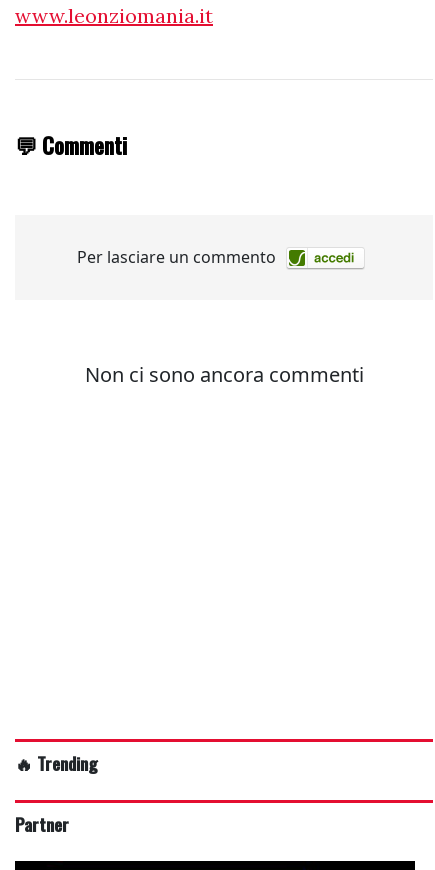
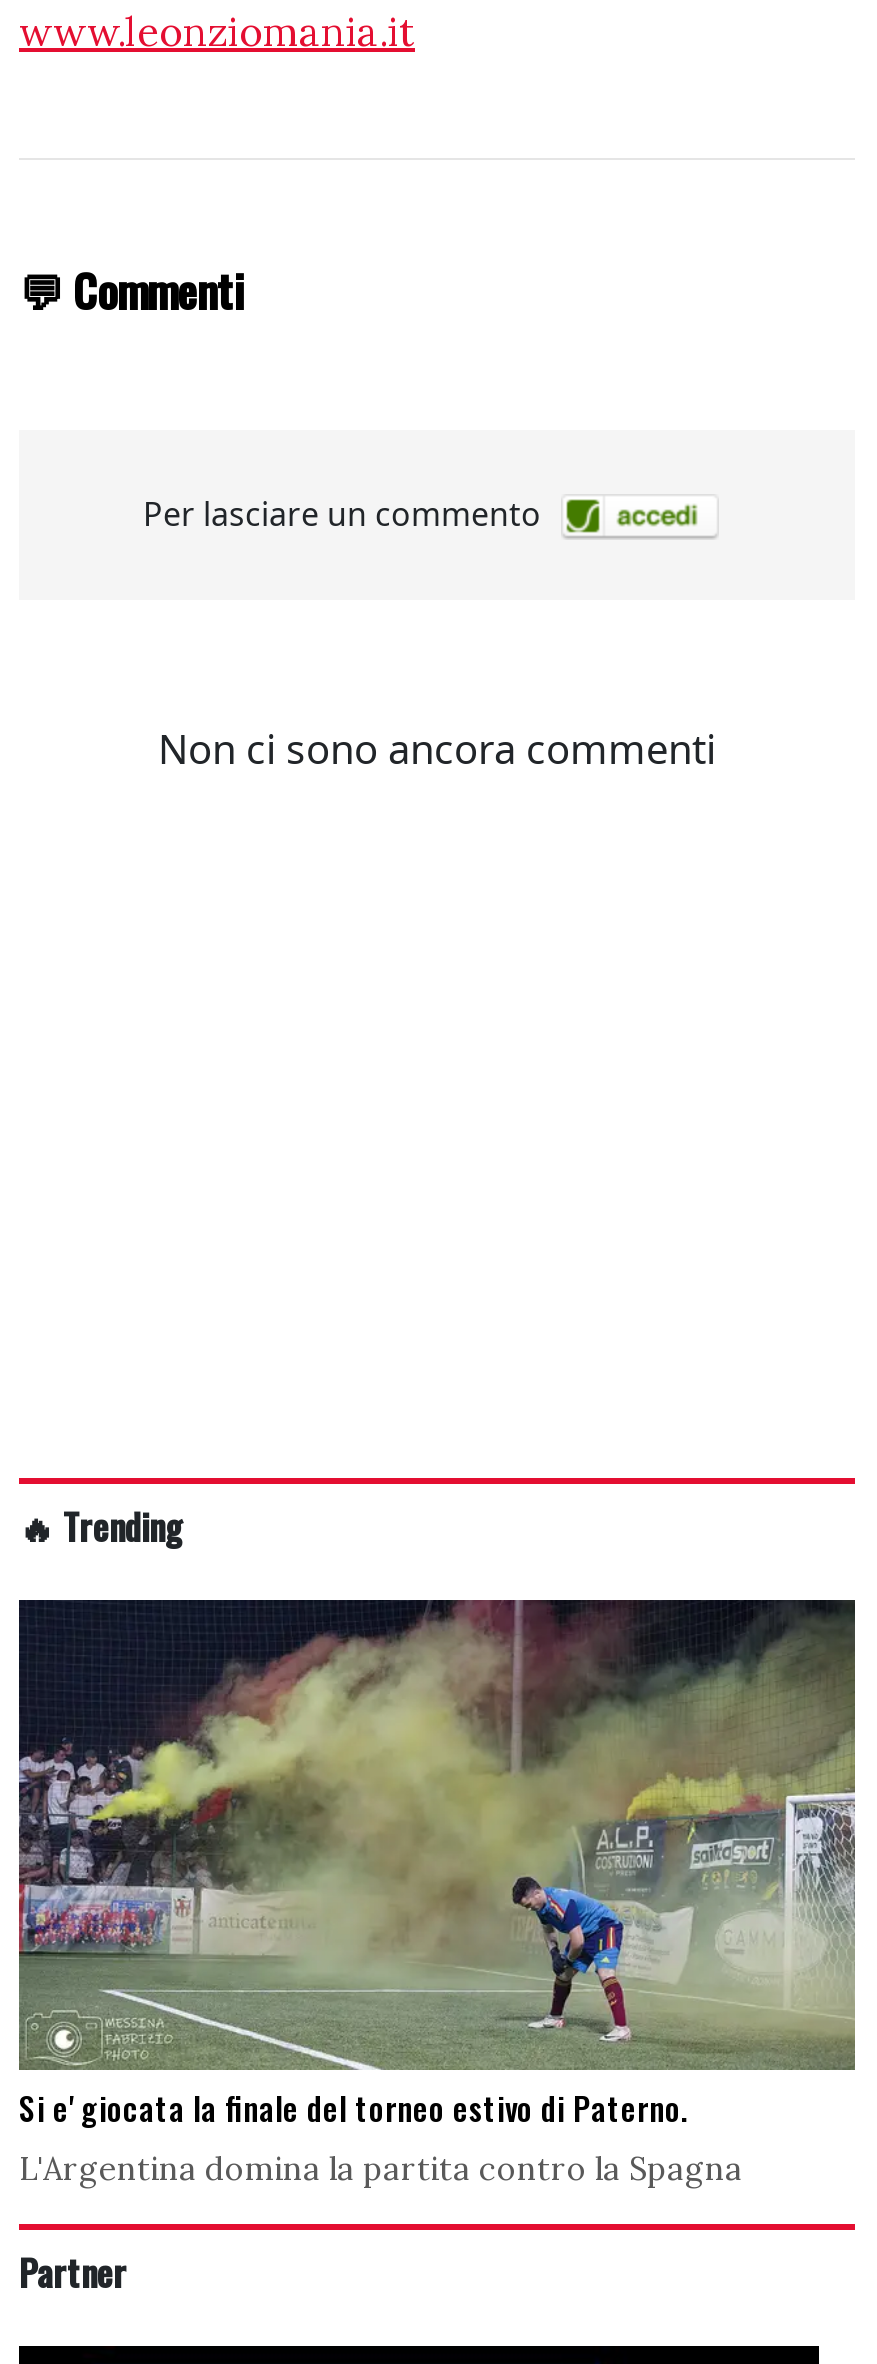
none -> [17,1598,857,2187] [image] | Si e' giocata la finale del torneo estivo di Paterno. | L'Argentina domina la partita contro la Spagna

